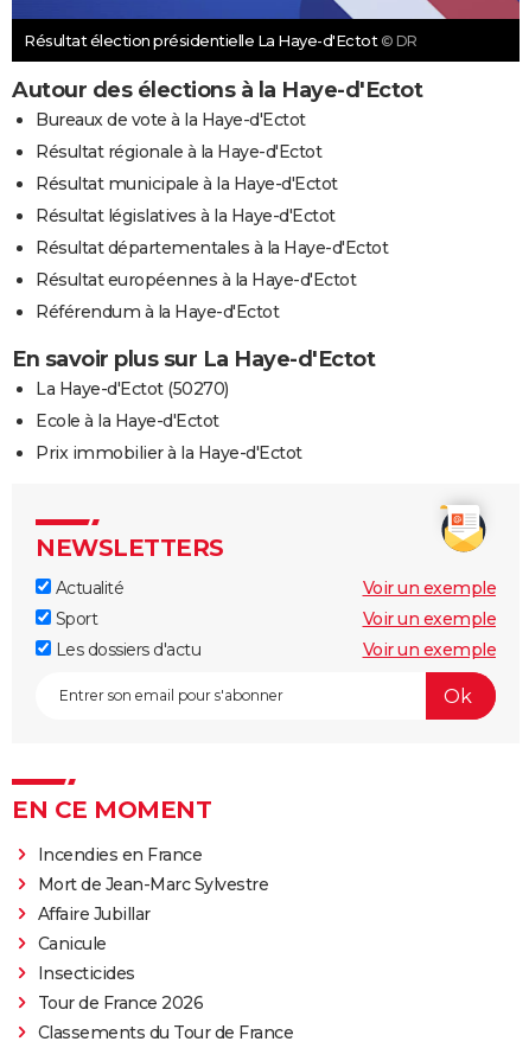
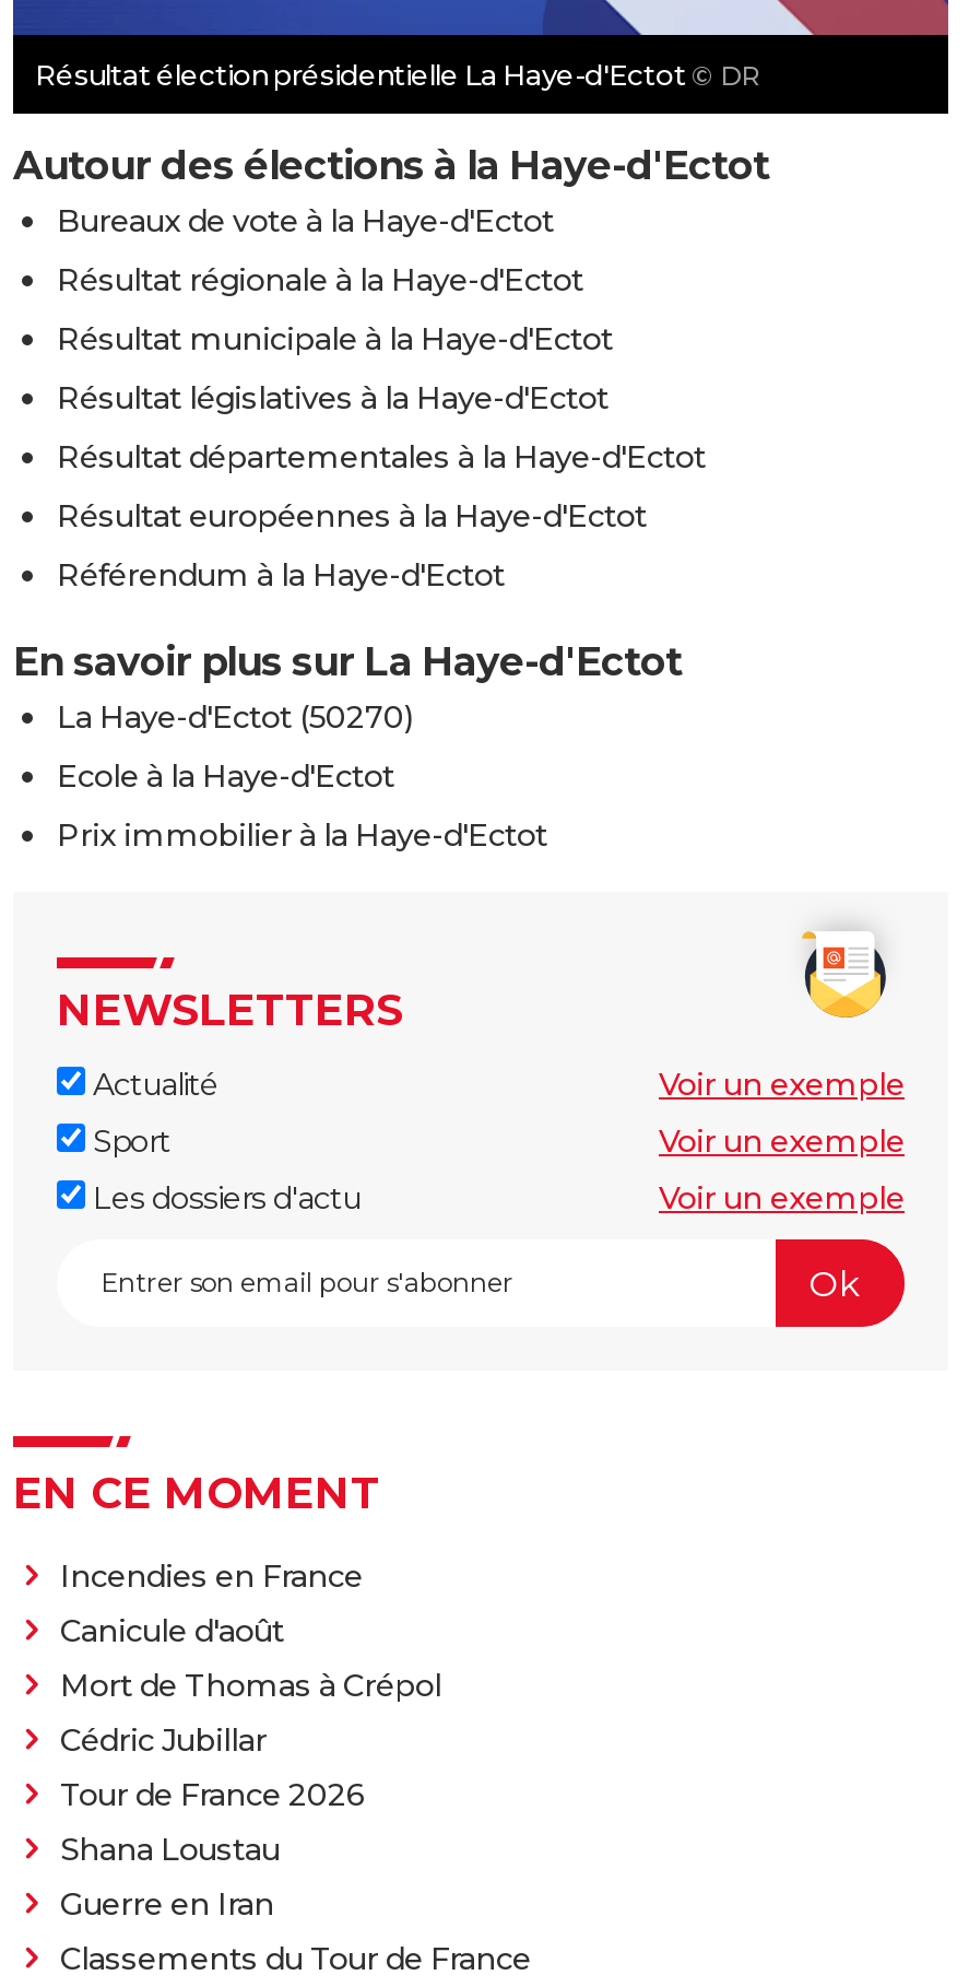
[37,874,268,984] Mort de Jean-Marc Sylvestre | Affaire Jubillar | Canicule | Insecticides -> [60,1612,441,1761] Canicule d'août | Mort de Thomas à Crépol | Cédric Jubillar
moved [37,993,203,1014] -> [60,1776,365,1815]: Tour de France 2026
none -> [60,1830,280,1924] Shana Loustau | Guerre en Iran

